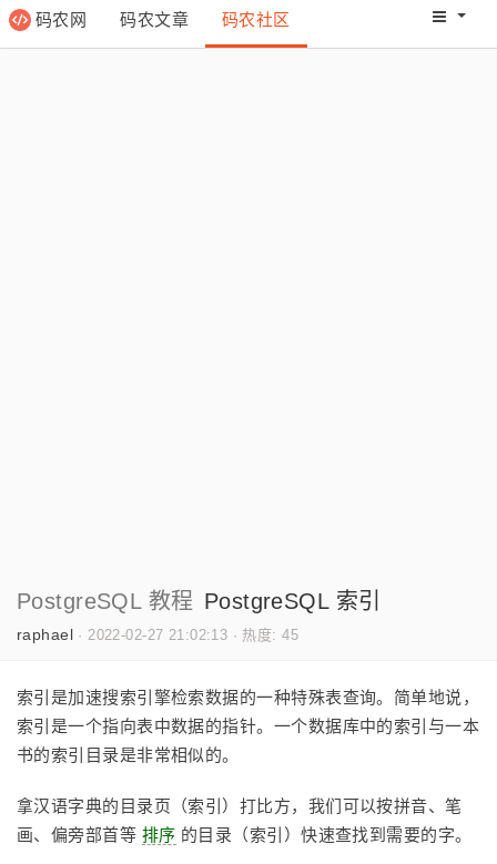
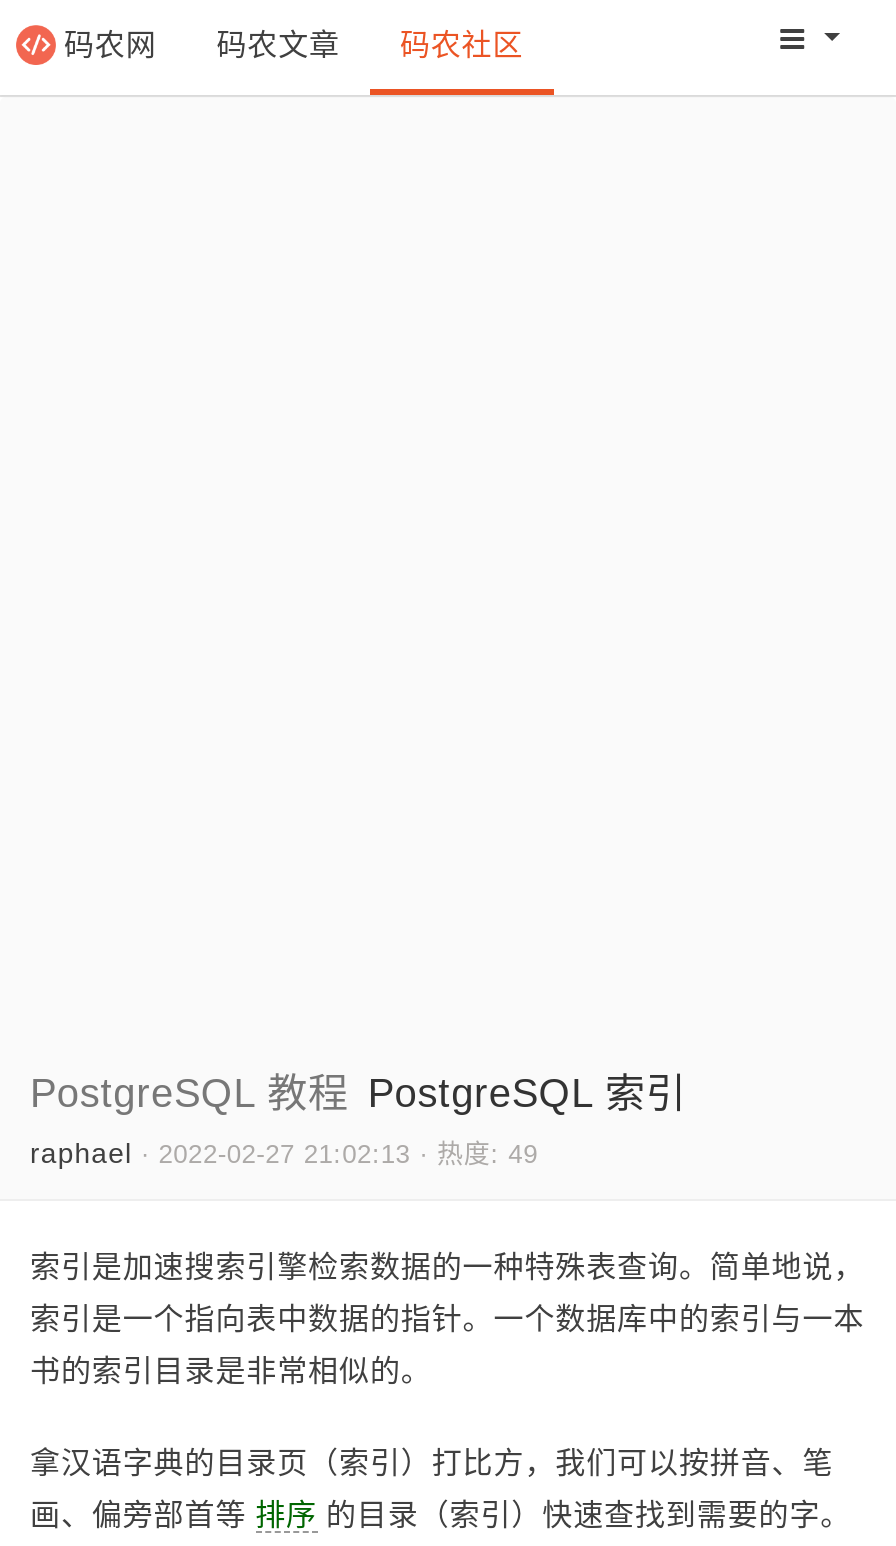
[17,626,298,643] raphael · 2022-02-27 21:02:13 ·热度: 45 -> [30,1137,538,1169] raphael · 2022-02-27 21:02:13 ·热度: 49

